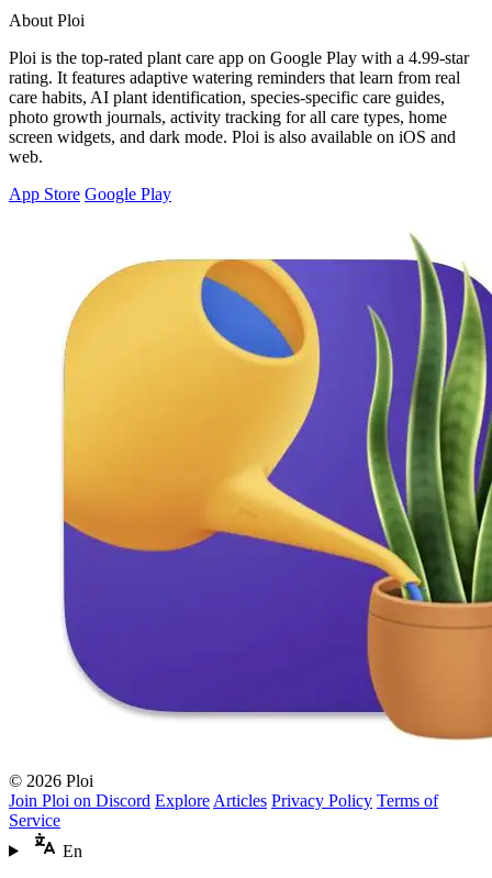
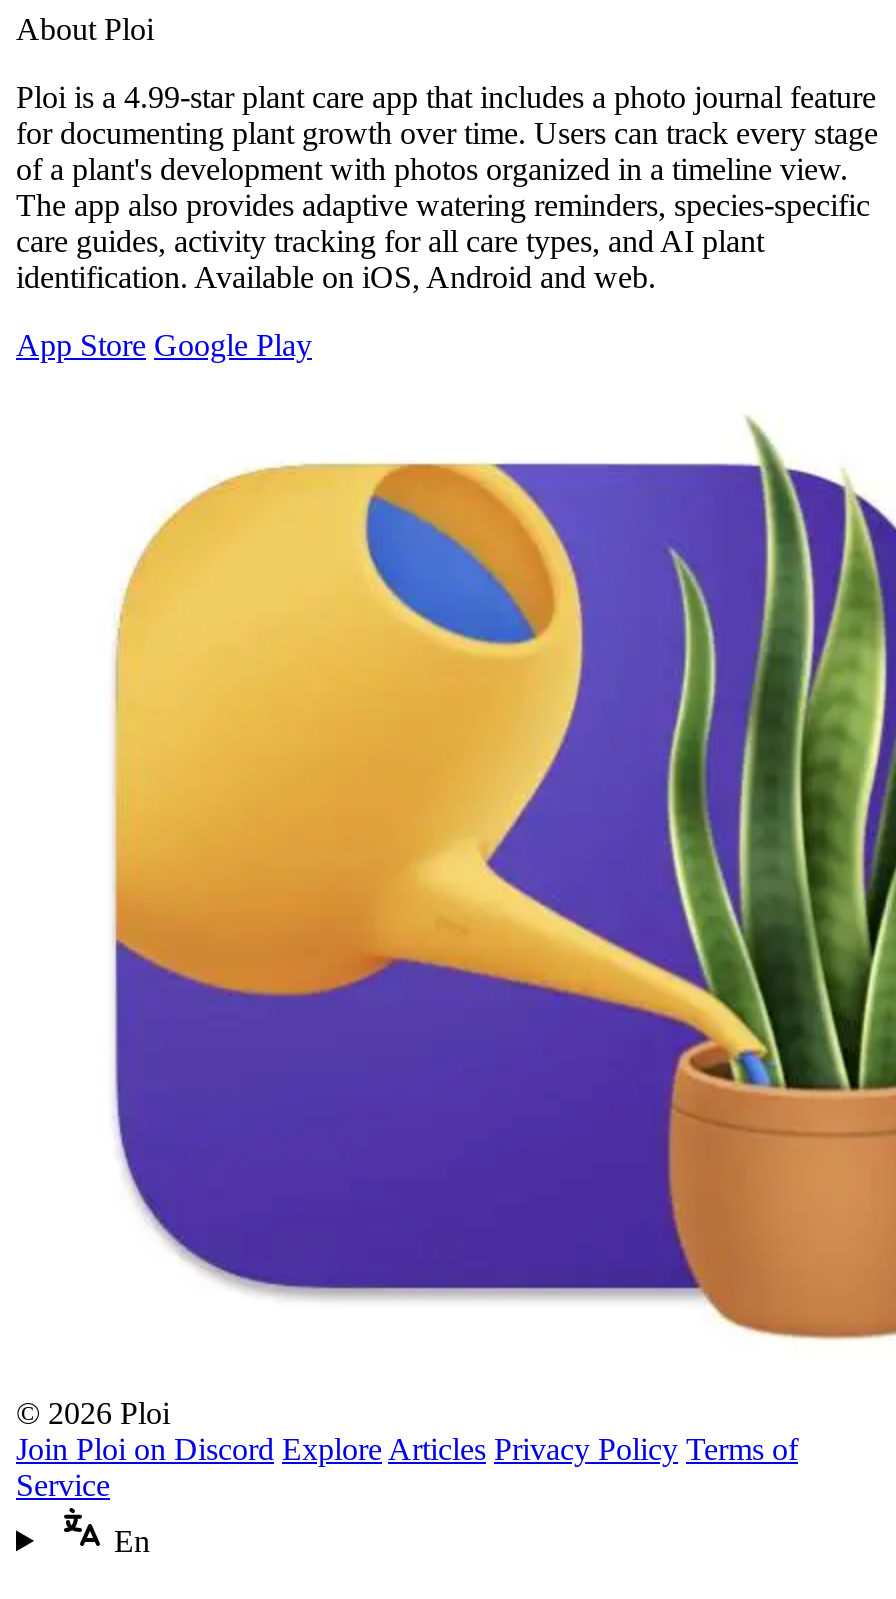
[9,48,469,166] Ploi is the top-rated plant care app on Google Play with a 4.99-star | rating. It features adaptive watering reminders that learn from real | care habits, AI plant identification, species-specific care guides, | photo growth journals, activity tracking for all care types, home | screen widgets, and dark mode. Ploi is also available on iOS and | web. -> [16,79,878,293] Ploi is a 4.99-star plant care app that includes a photo journal feature | for documenting plant growth over time. Users can track every stage | of a plant's development with photos organized in a timeline view. | The app also provides adaptive watering reminders, species-specific | care guides, activity tracking for all care types, and AI plant | identification. Available on iOS, Android and web.

